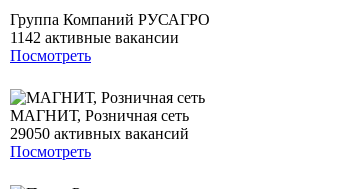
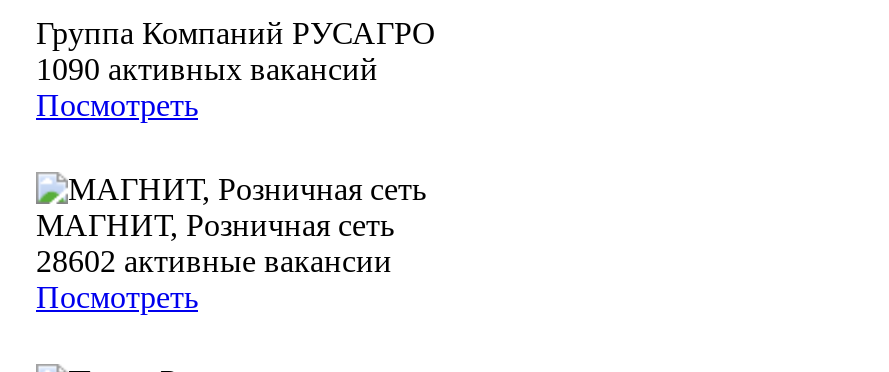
[10,29,179,46] 1142 активные вакансии -> [36,53,378,87] 1090 активных вакансий
[10,125,189,142] 29050 активных вакансий -> [36,245,392,279] 28602 активные вакансии

